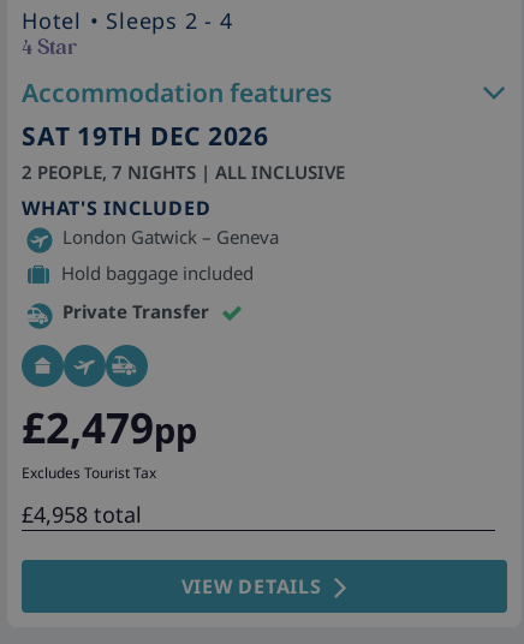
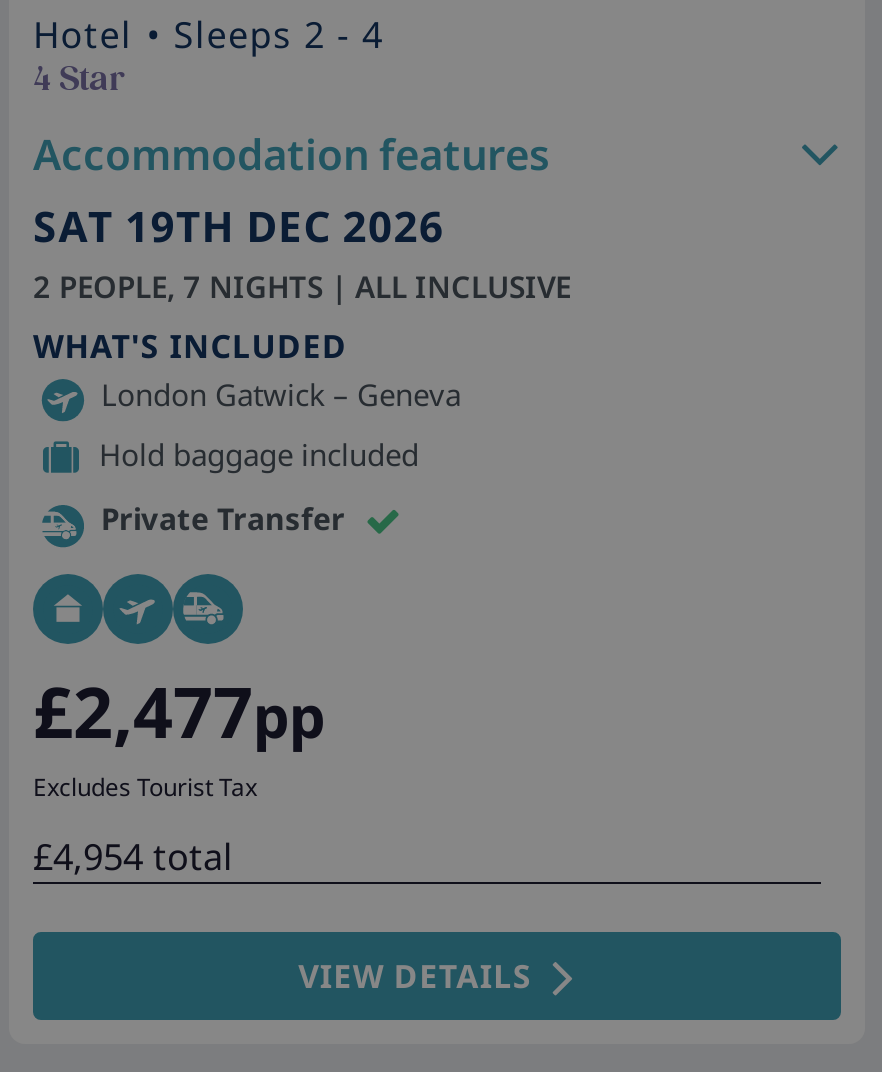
[22,399,197,455] £2,479pp -> [33,664,325,758] £2,477pp
[22,500,142,529] £4,958 total -> [33,832,233,880] £4,954 total

